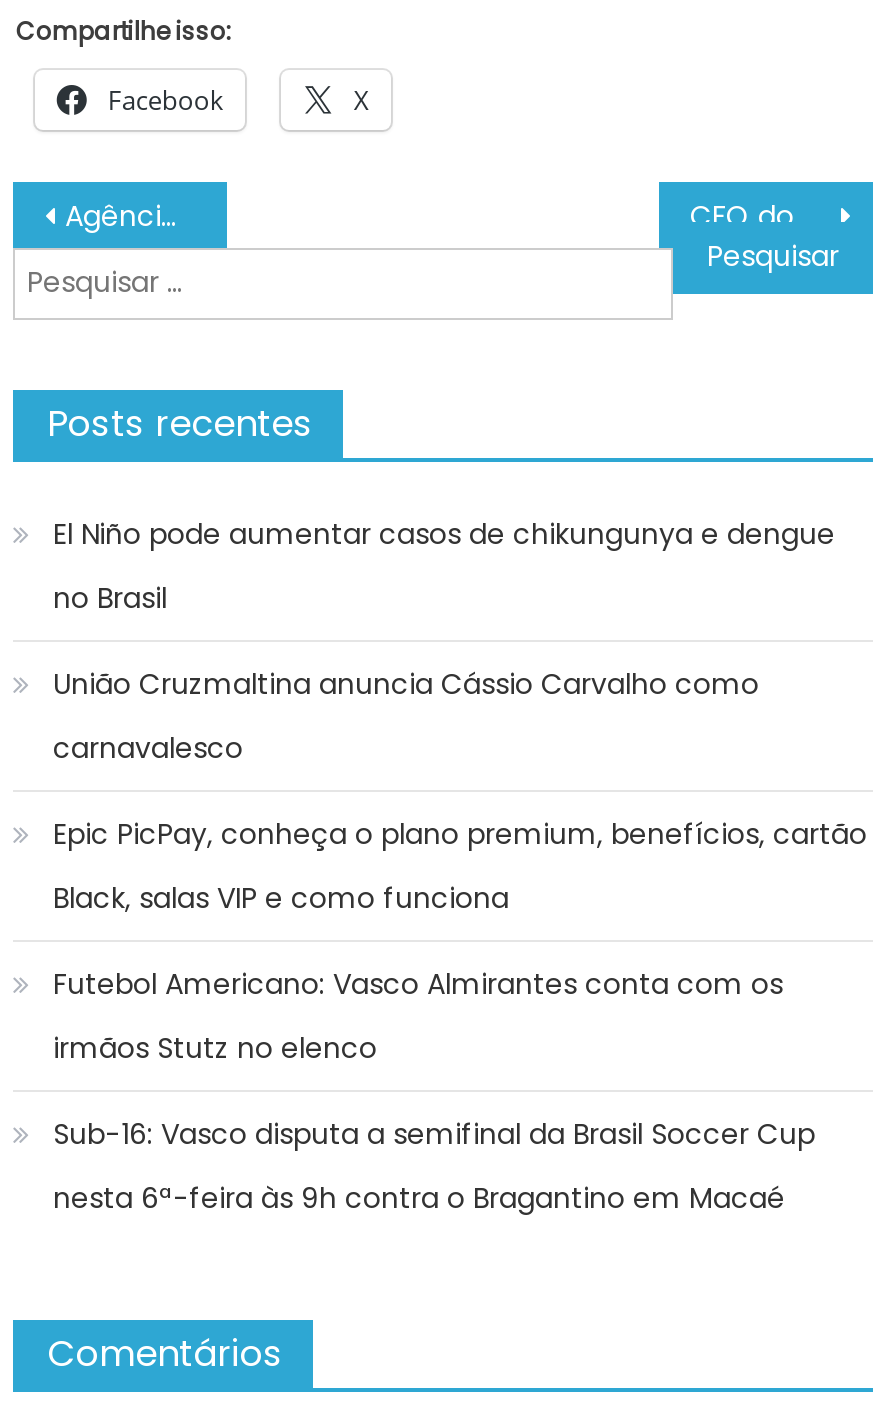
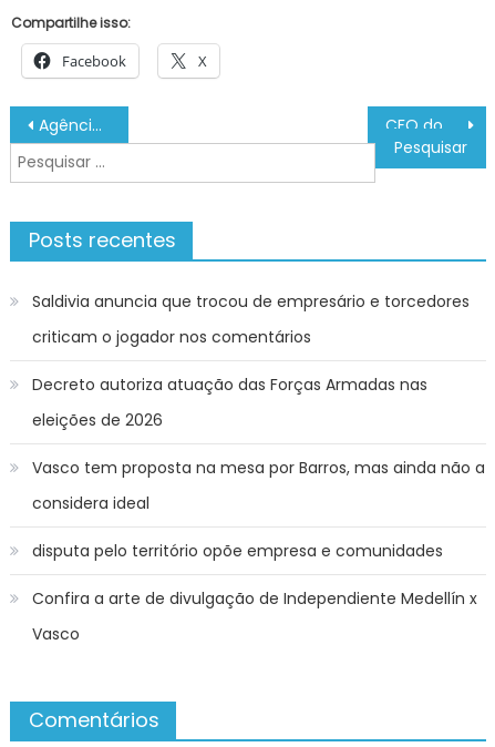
[53,513,867,1217] El Niño pode aumentar casos de chikungunya e dengue | no Brasil | União Cruzmaltina anuncia Cássio Carvalho como | carnavalesco | Epic PicPay, conheça o plano premium, benefícios, cartão | Black, salas VIP e como funciona | Futebol Americano: Vasco Almirantes conta com os | irmãos Stutz no elenco | Sub-16: Vasco disputa a semifinal da Brasil Soccer Cup | nesta 6ª-feira às 9h contra o Bragantino em Macaé -> [32,290,485,645] Saldivia anuncia que trocou de empresário e torcedores | criticam o jogador nos comentários | Decreto autoriza atuação das Forças Armadas nas | eleições de 2026 | Vasco tem proposta na mesa por Barros, mas ainda não a | considera ideal | disputa pelo território opõe empresa e comunidades | Confira a arte de divulgação de Independiente Medellín x | Vasco

